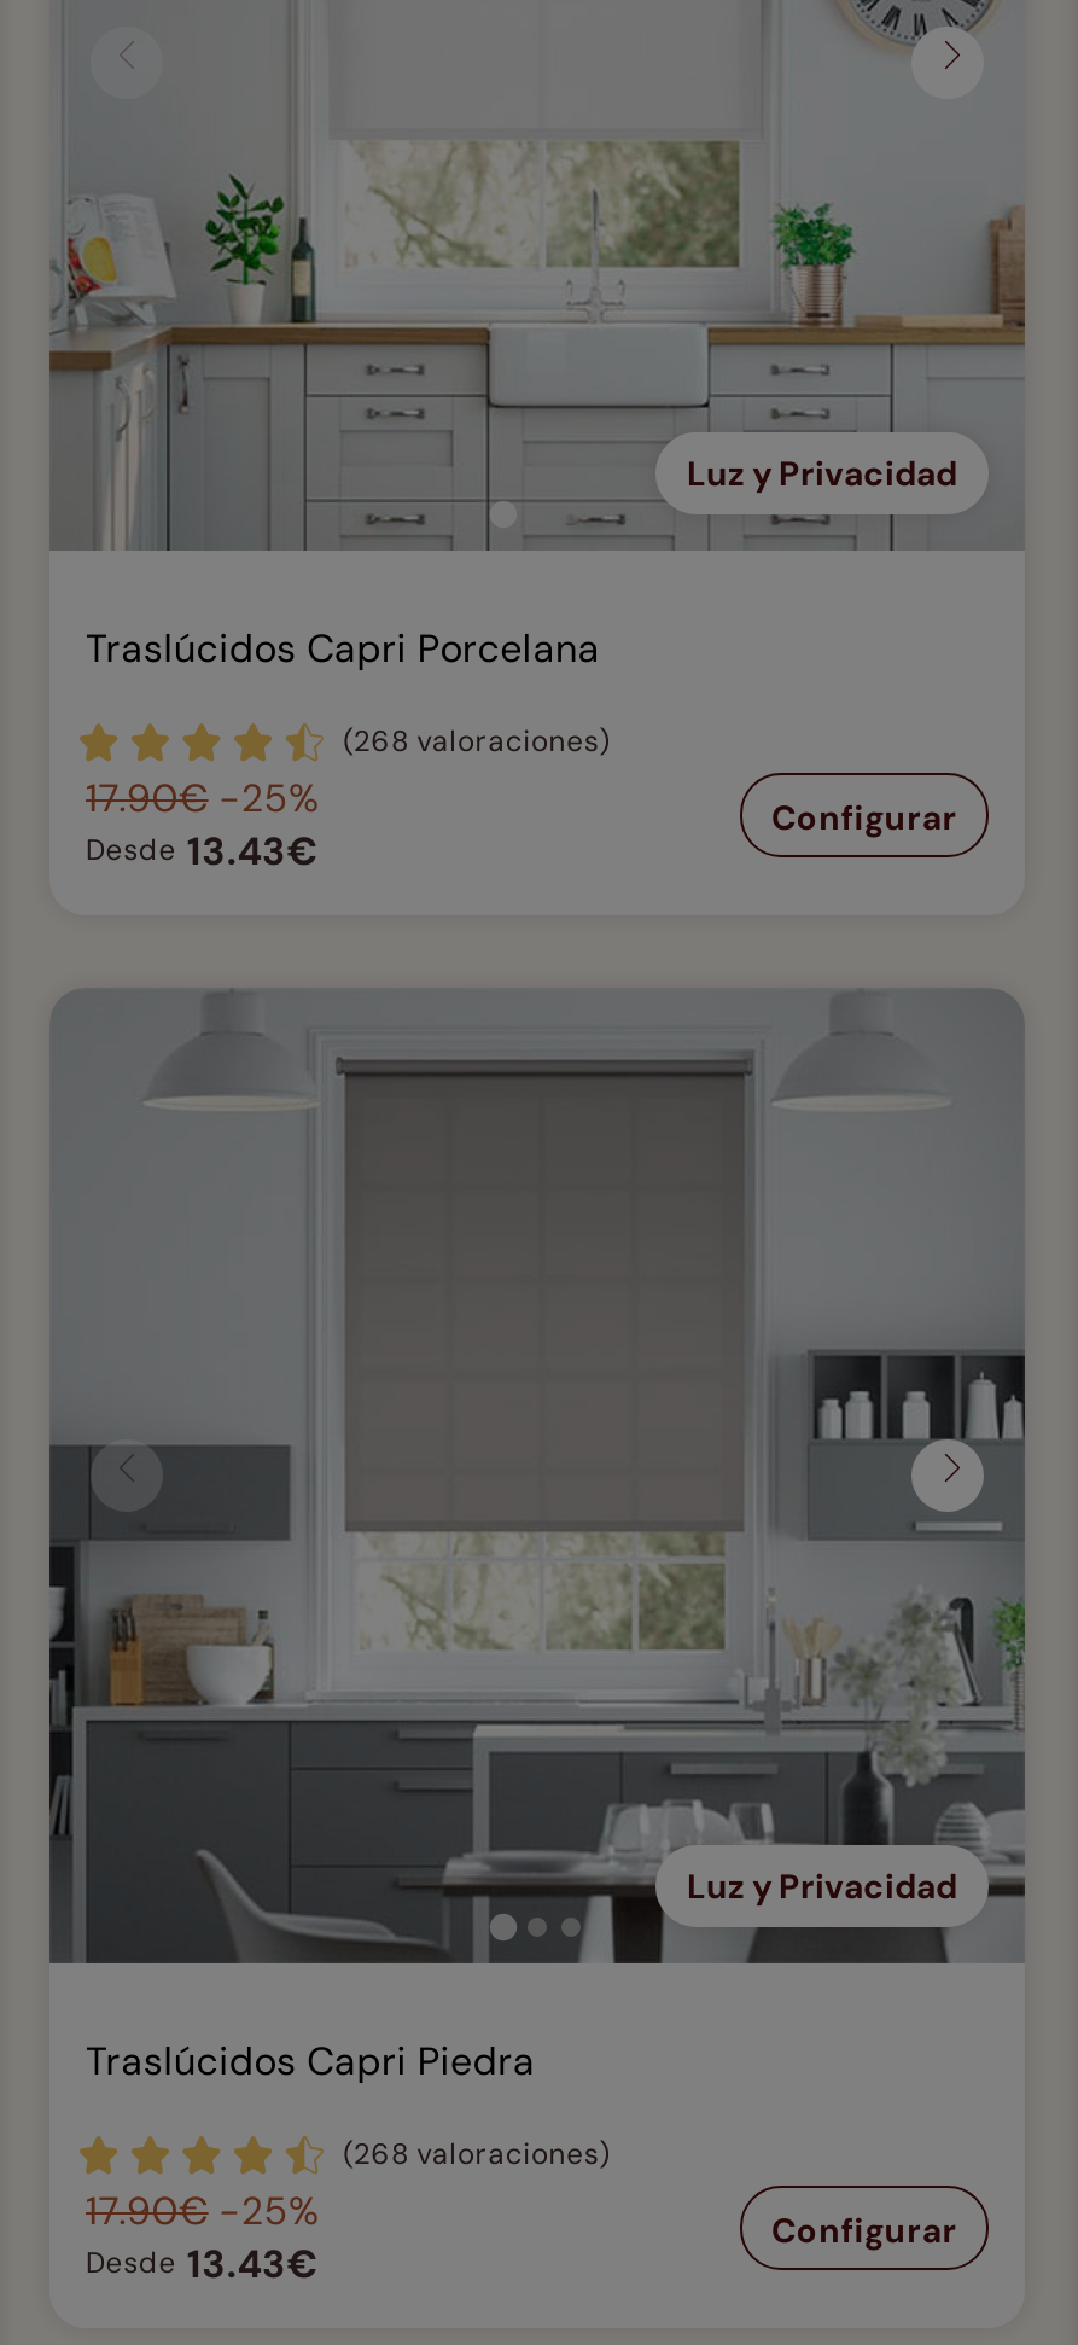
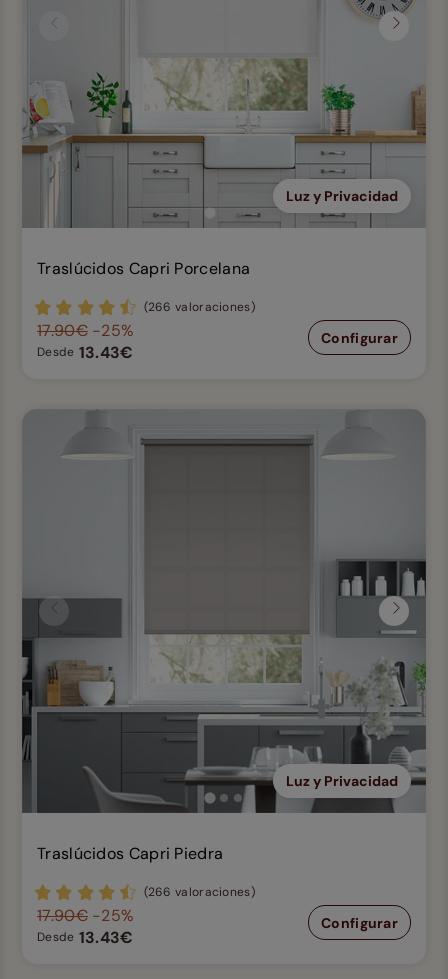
[343,722,610,761] (268 valoraciones) -> [144,299,255,315] (266 valoraciones)
[343,2135,610,2174] (268 valoraciones) -> [144,884,255,900] (266 valoraciones)

